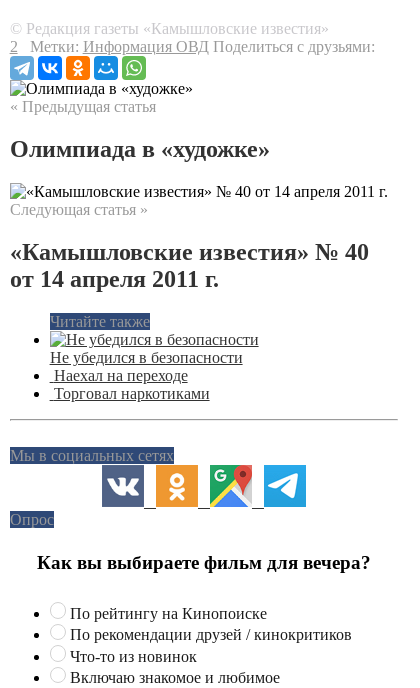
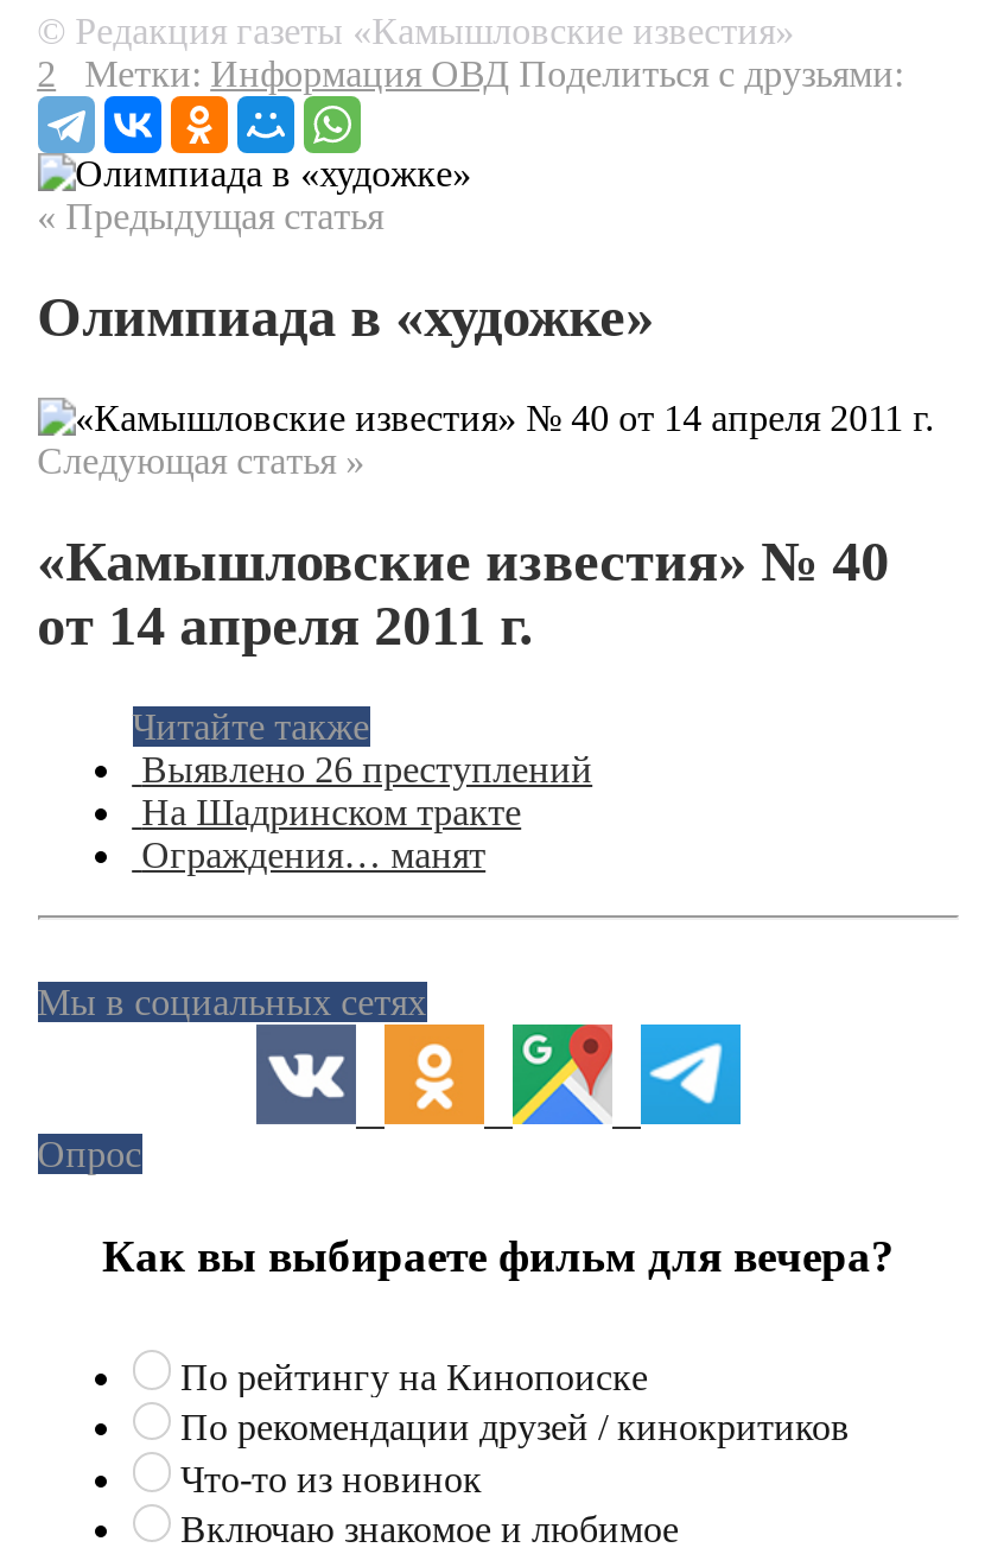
[50,348,243,401] Не убедился в безопасности | Наехал на переходе | Торговал наркотиками -> [141,748,592,874] Выявлено 26 преступлений | На Шадринском тракте | Ограждения… манят

